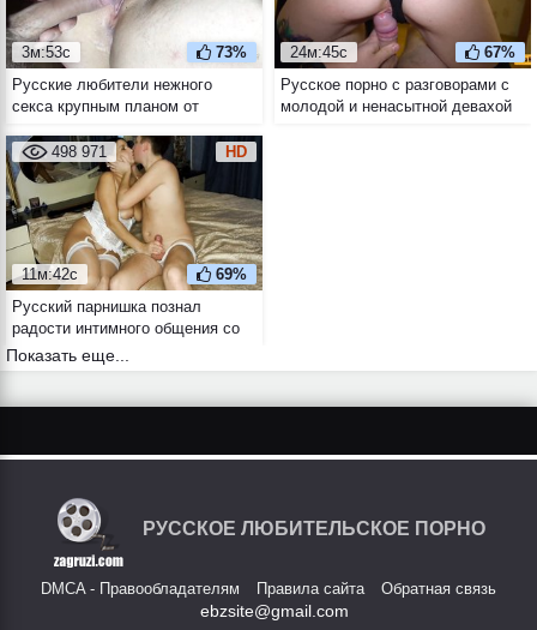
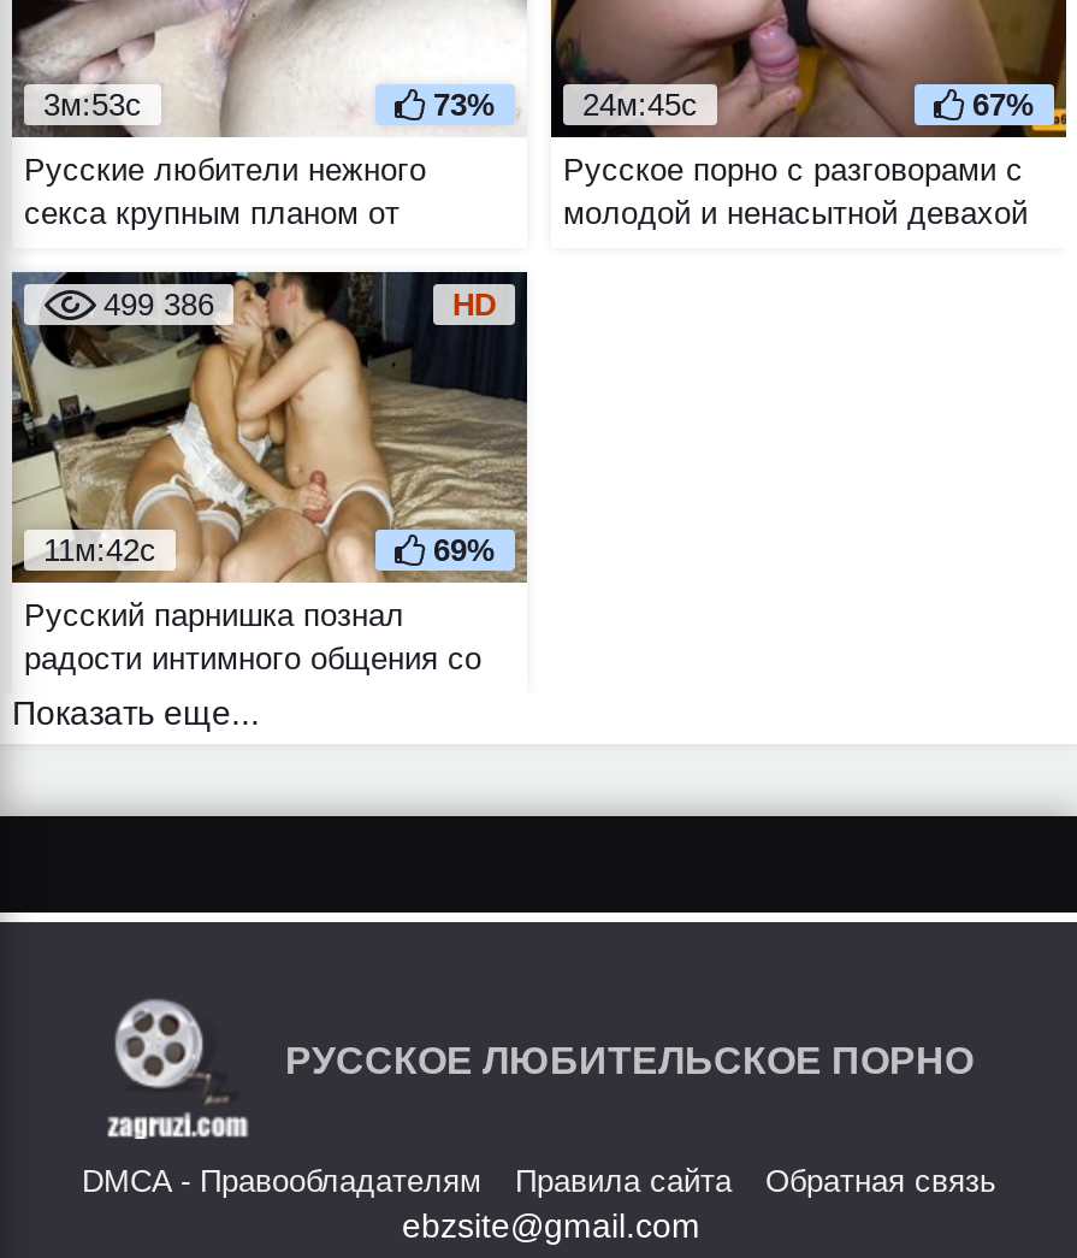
[52,143,107,161] 498 971 -> [103,287,214,323] 499 386

